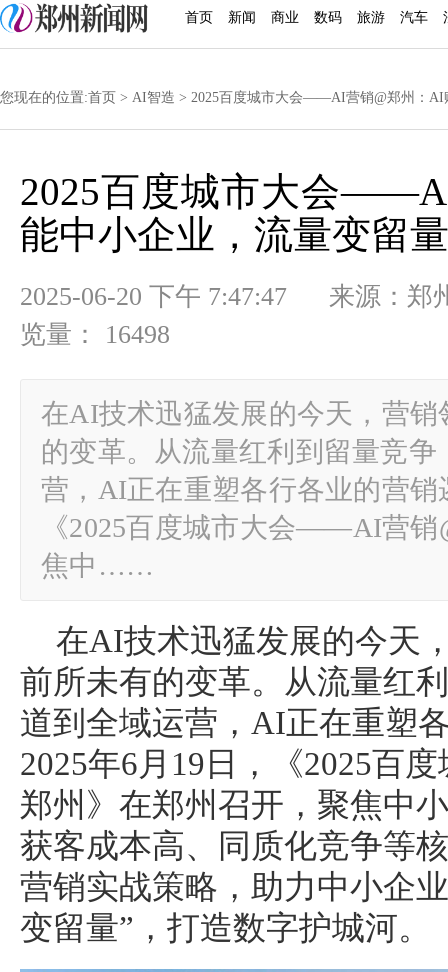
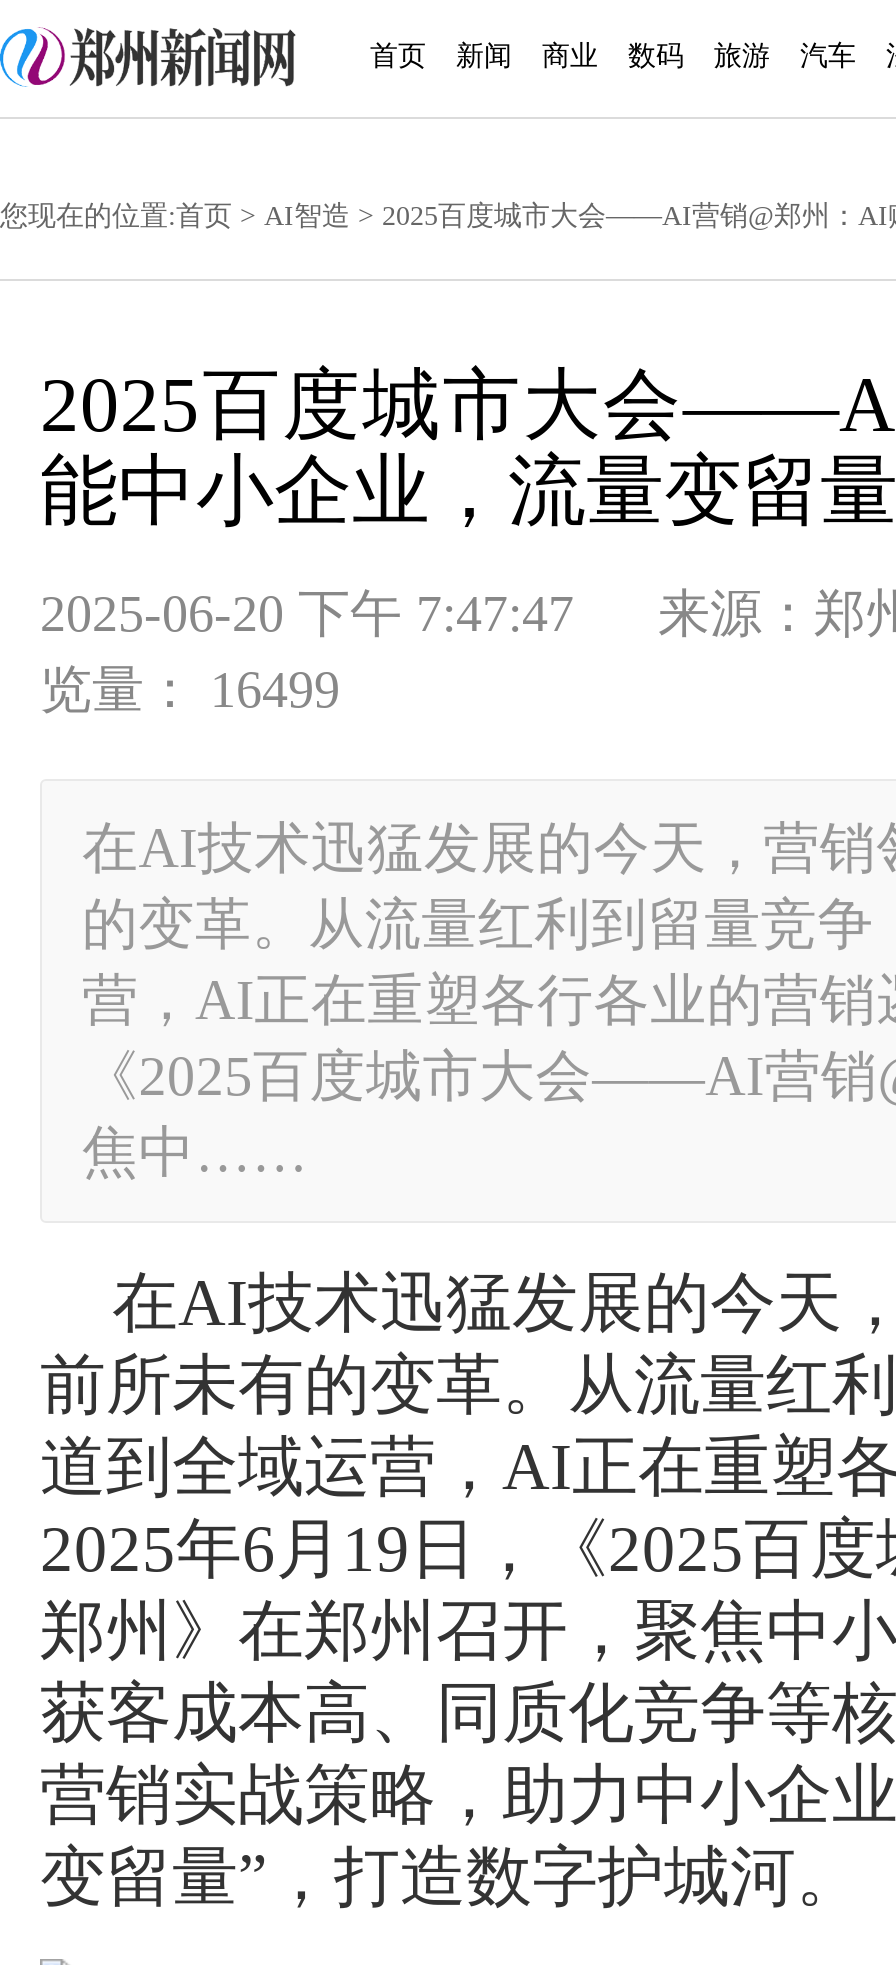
[20,320,170,349] 览量： 16498 -> [40,661,340,719] 览量： 16499

